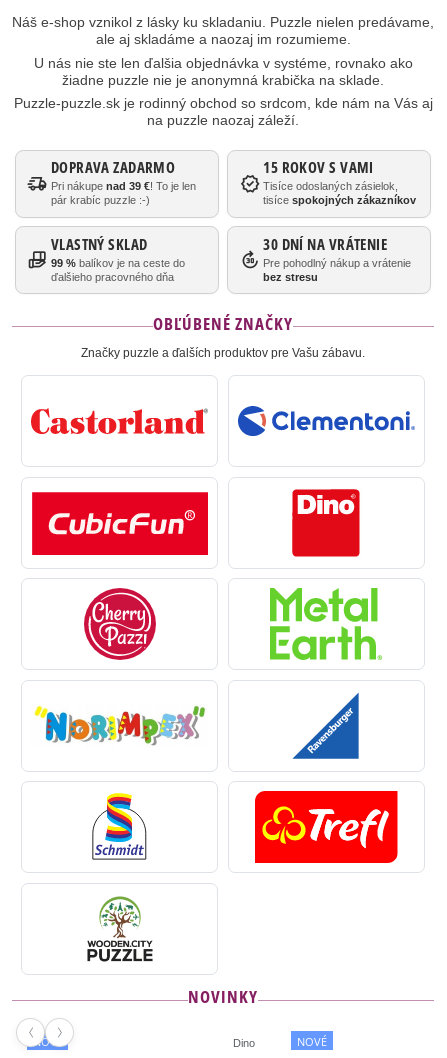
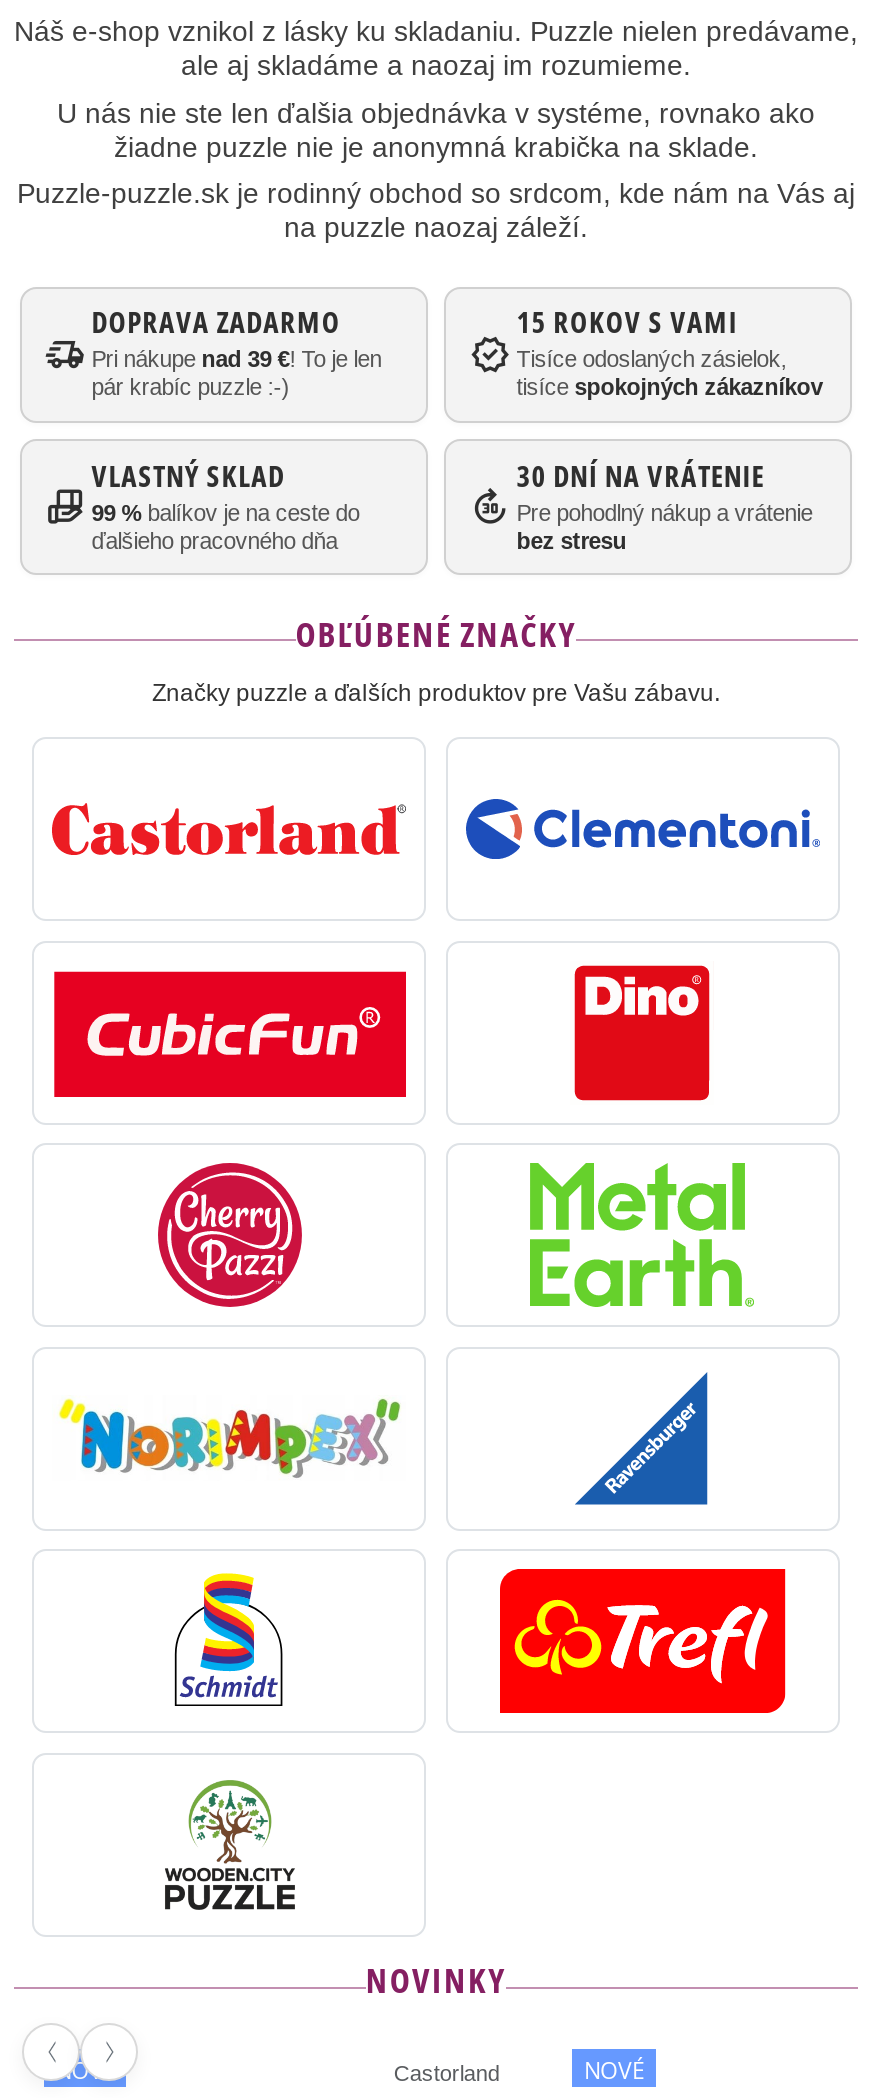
[233,1037,255,1049] Dino -> [394,2061,500,2085] Castorland

